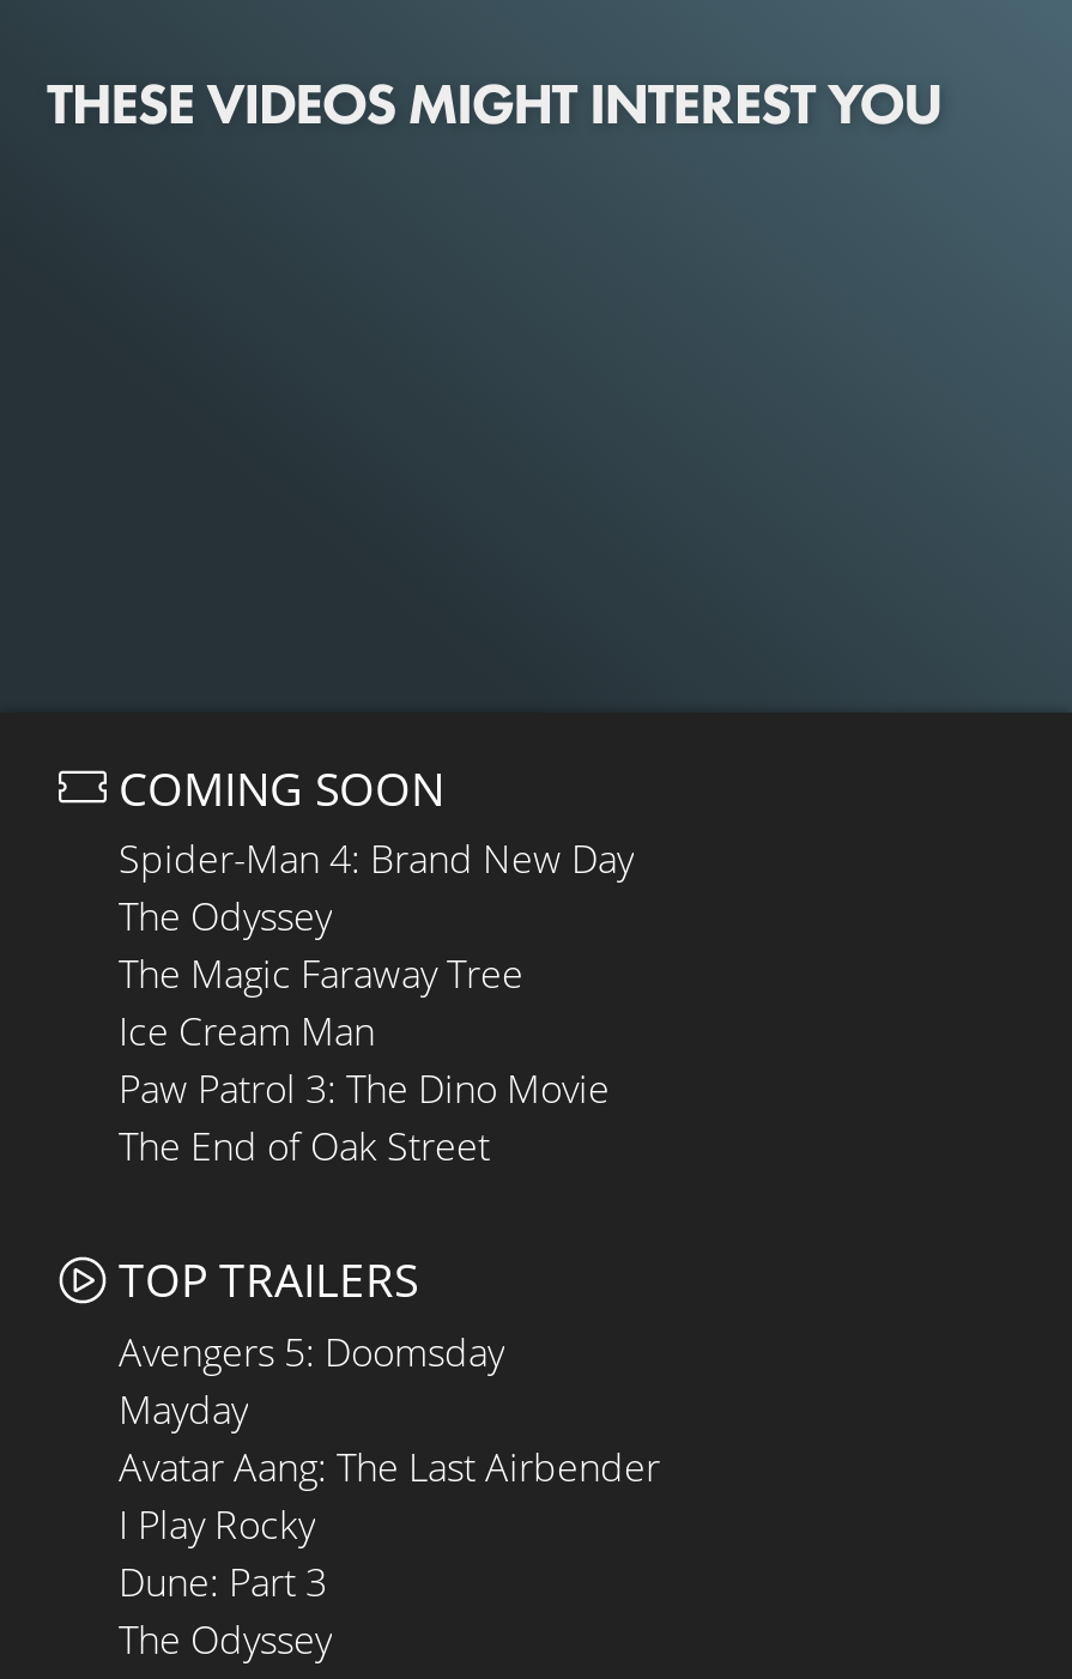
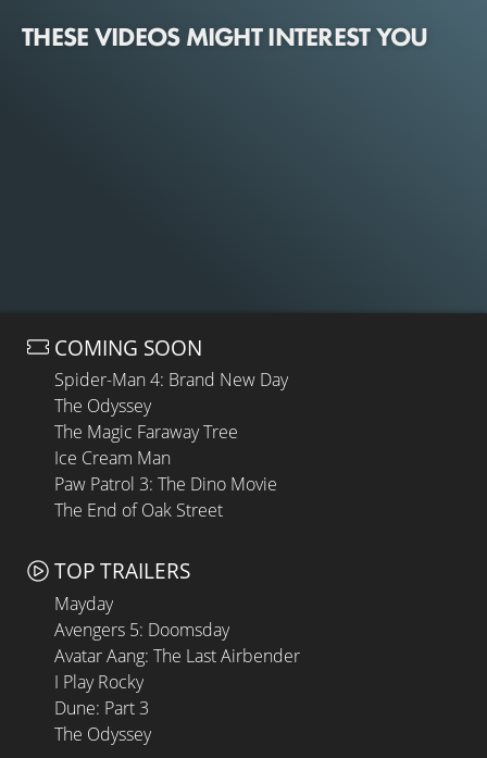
moved [119,1326,504,1379] -> [54,618,229,642]: Avengers 5: Doomsday
moved [119,1383,248,1436] -> [54,592,113,616]: Mayday

